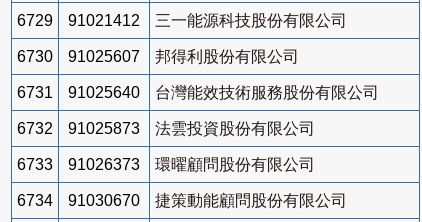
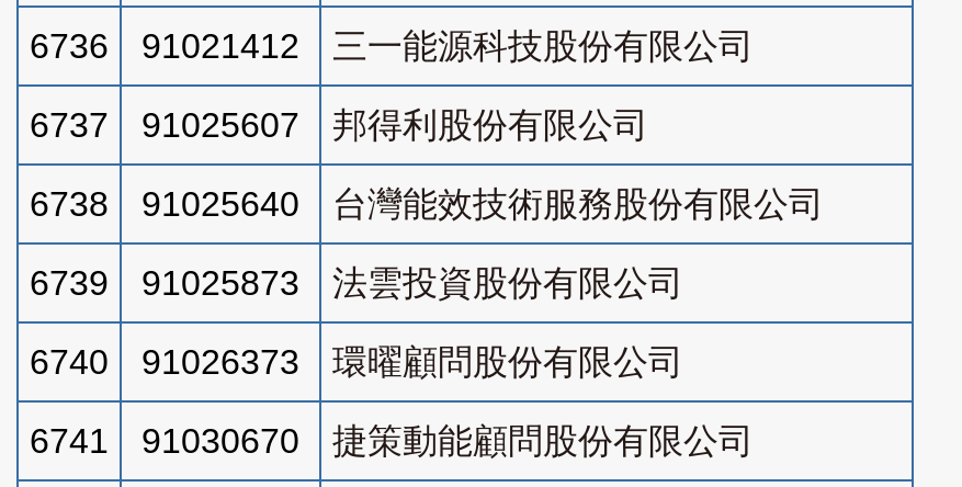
[17,12,347,29] 6729 91021412 三一能源科技股份有限公司 -> [30,27,754,64] 6736 91021412 三一能源科技股份有限公司
[17,48,299,65] 6730 91025607 邦得利股份有限公司 -> [30,106,648,143] 6737 91025607 邦得利股份有限公司
[17,84,379,101] 6731 91025640 台灣能效技術服務股份有限公司 -> [30,185,824,222] 6738 91025640 台灣能效技術服務股份有限公司
[17,120,315,137] 6732 91025873 法雲投資股份有限公司 -> [30,264,683,301] 6739 91025873 法雲投資股份有限公司
[17,156,315,173] 6733 91026373 環曜顧問股份有限公司 -> [30,343,683,380] 6740 91026373 環曜顧問股份有限公司
[17,192,347,209] 6734 91030670 捷策動能顧問股份有限公司 -> [30,422,754,459] 6741 91030670 捷策動能顧問股份有限公司

